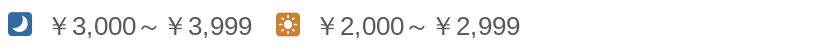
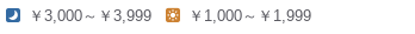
[314,12,520,42] ￥2,000～￥2,999 -> [188,8,311,25] ￥1,000～￥1,999

